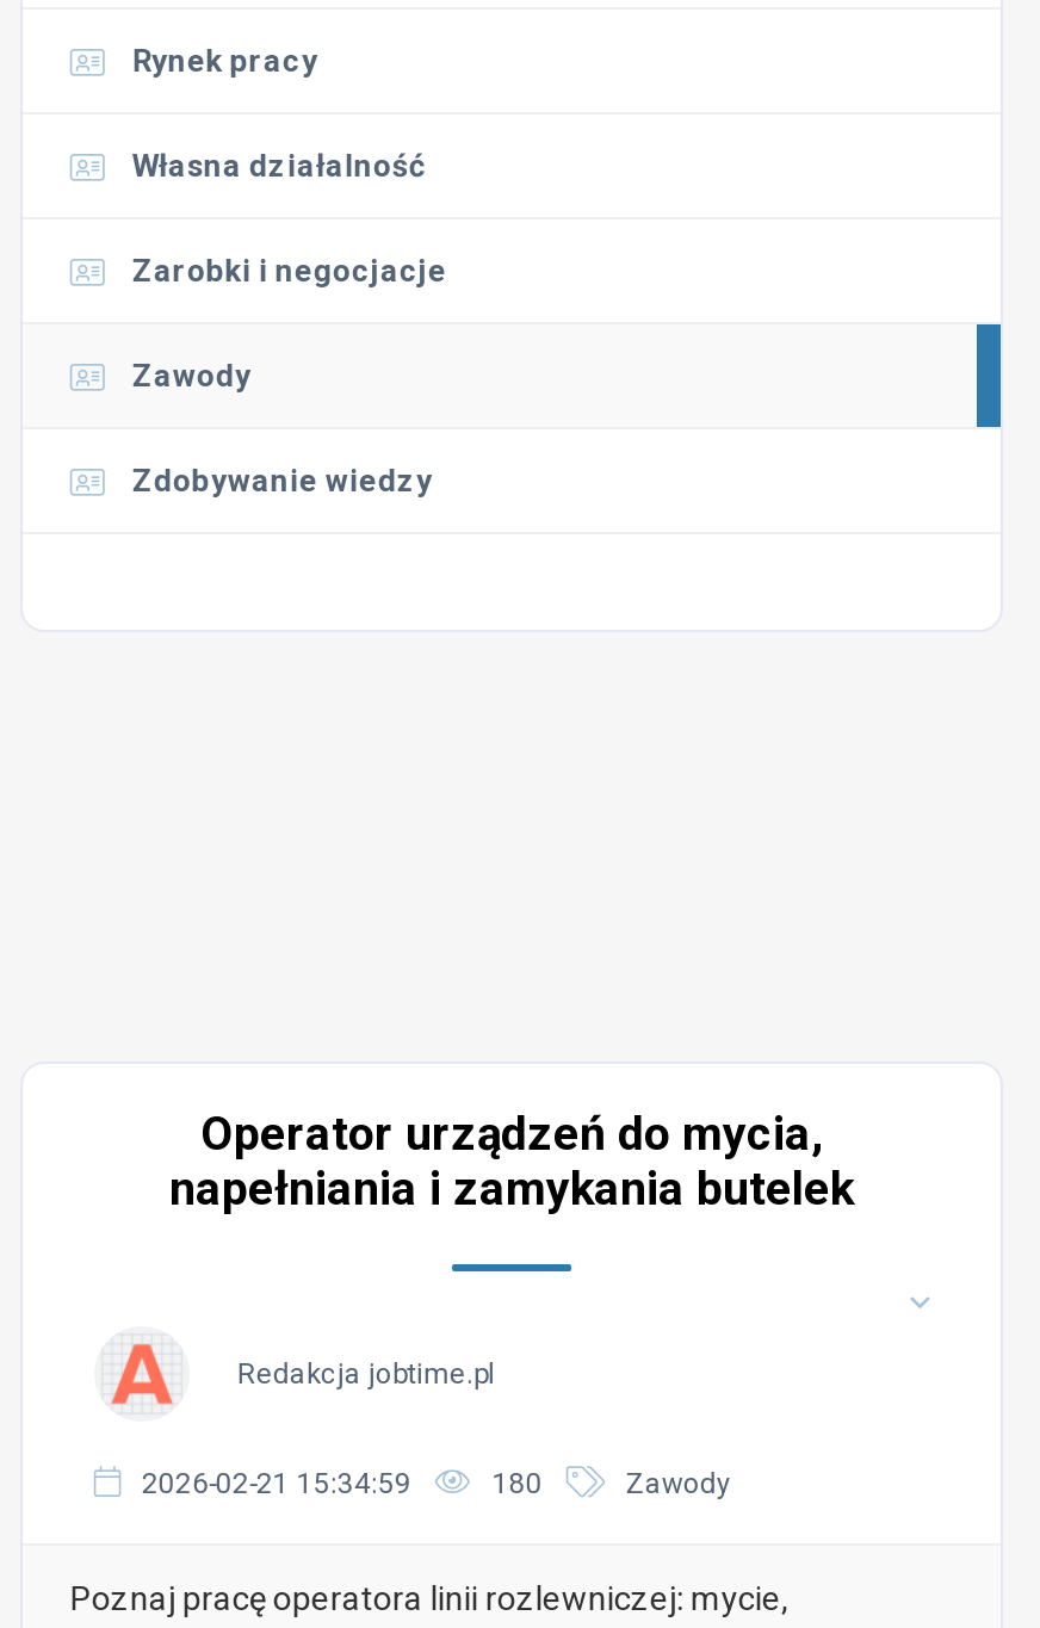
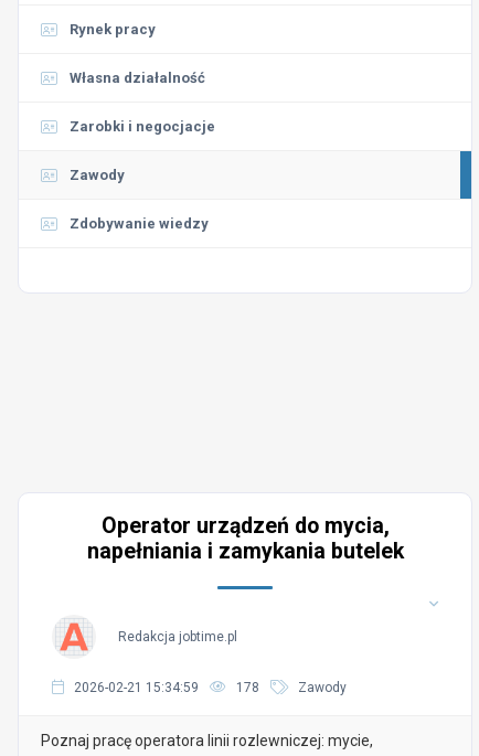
[492,1467,542,1500] 180 -> [236,680,259,695] 178

